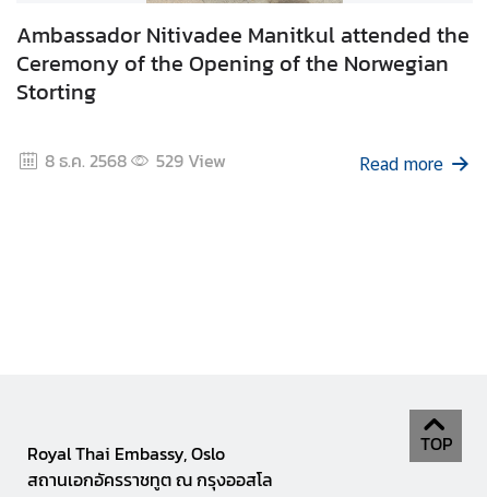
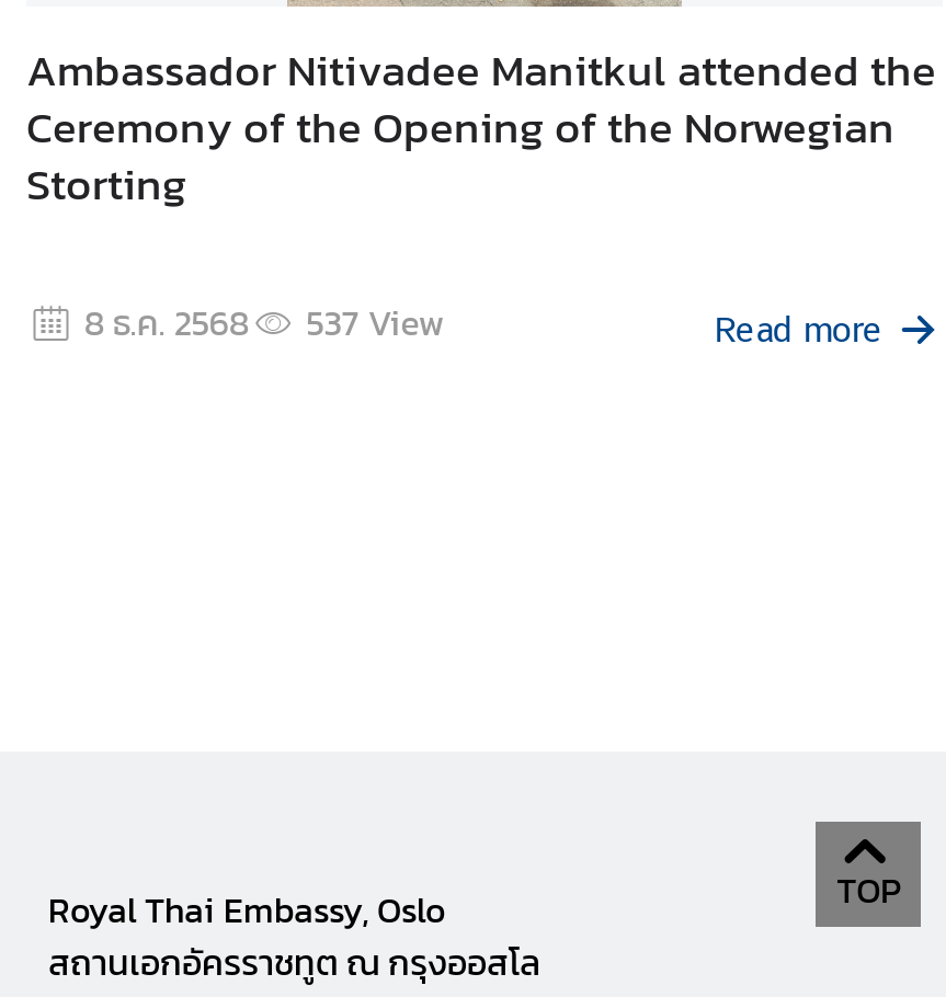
[156,147,226,173] 529 View -> [306,295,445,347] 537 View

